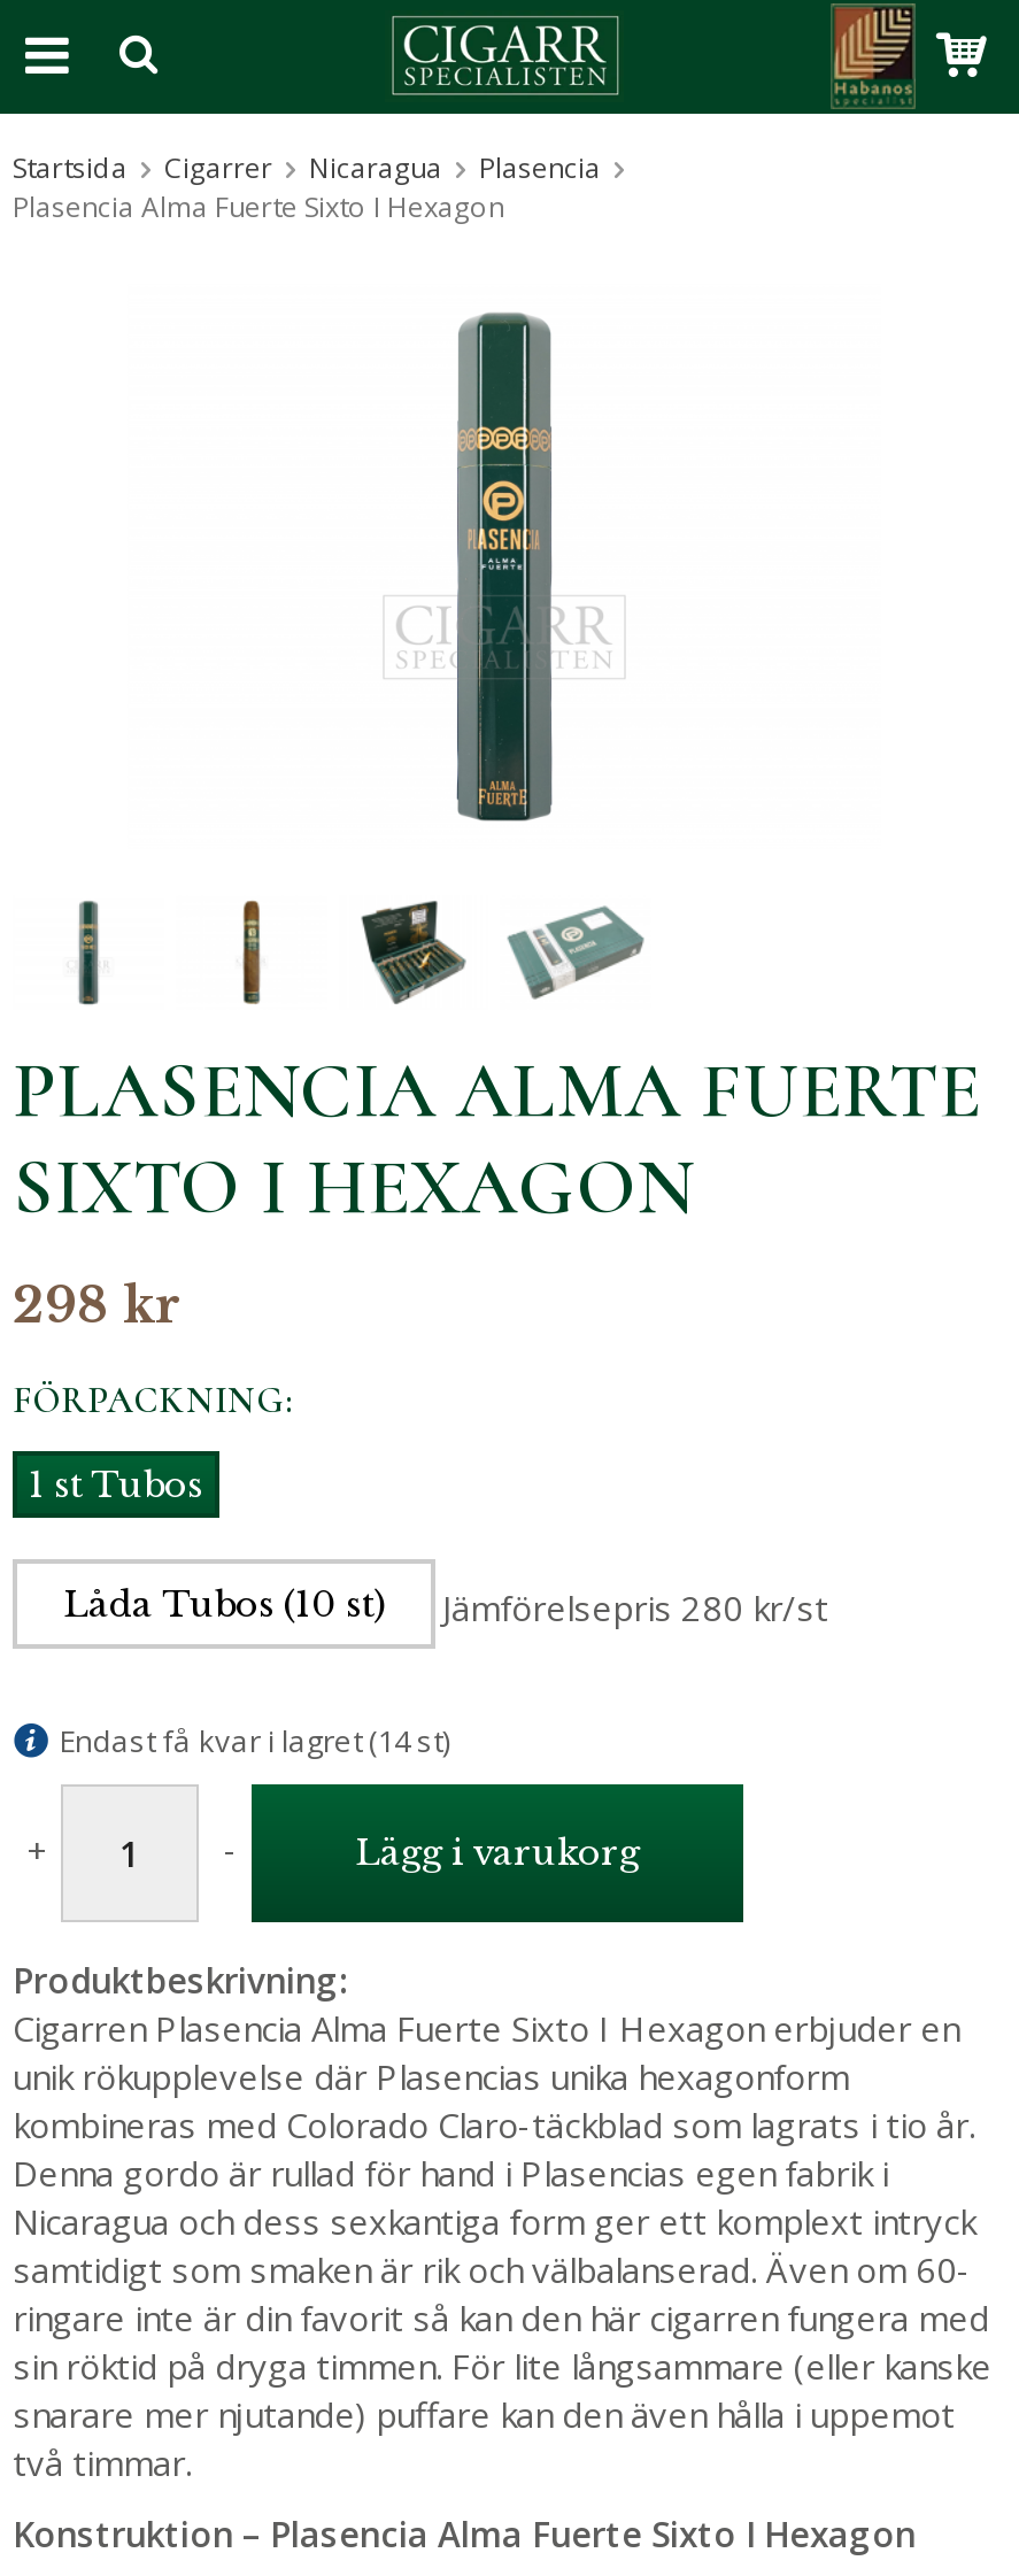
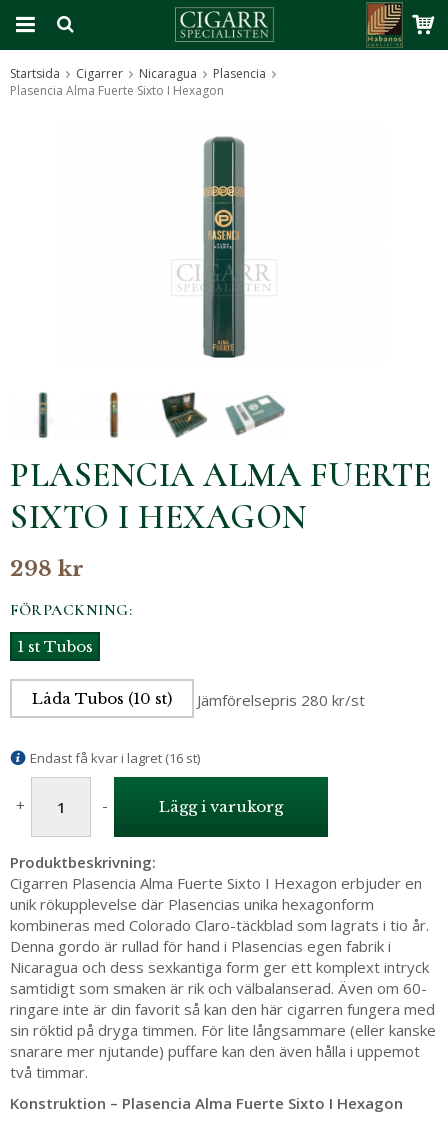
[59,1720,449,1761] Endast få kvar i lagret (14 st) -> [30,749,200,767] Endast få kvar i lagret (16 st)

